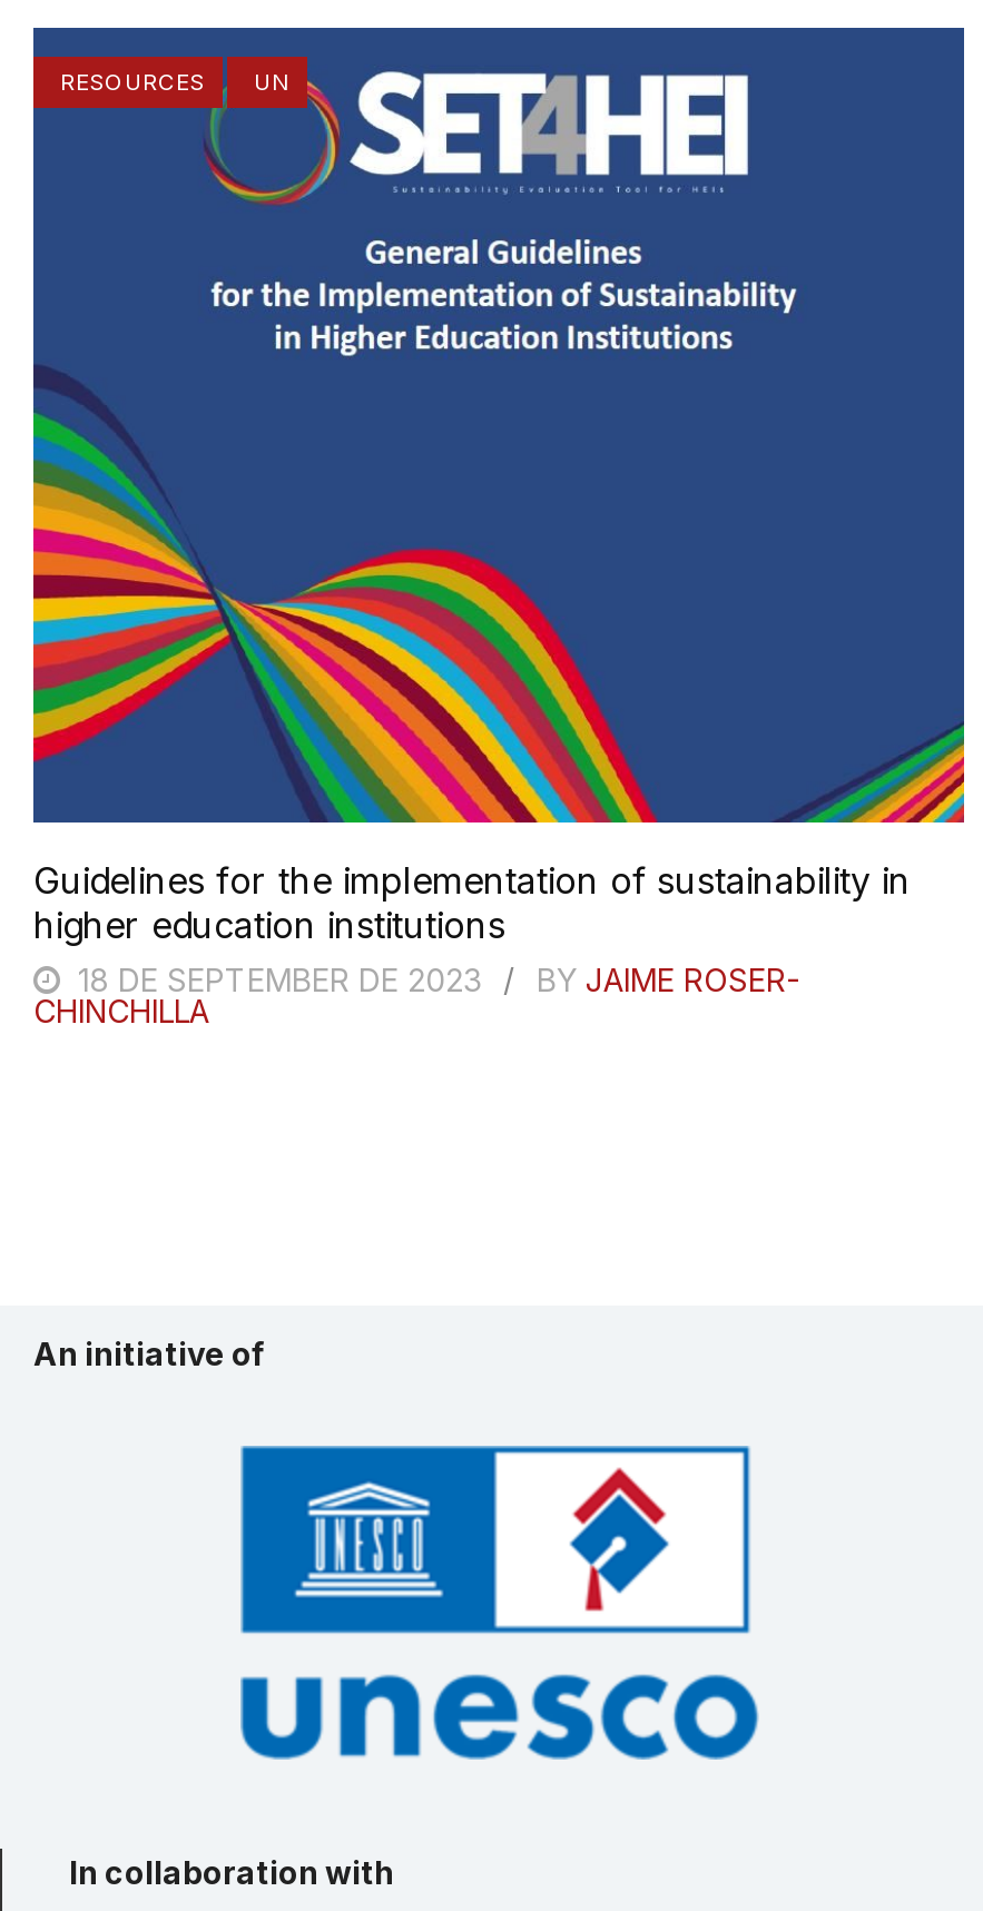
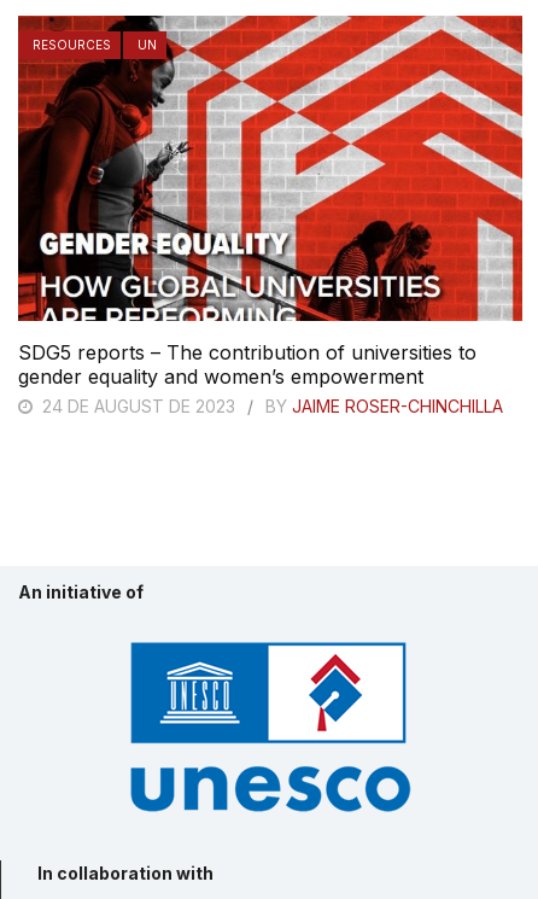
[31,26,966,1029] [image] | Guidelines for the implementation of sustainability in | higher education institutions | 18 DE SEPTEMBER DE 2023 | BY JAIME ROSER- | CHINCHILLA -> [17,14,524,416] [image] | SDG5 reports – The contribution of universities to | gender equality and women’s empowerment | 24 DE AUGUST DE 2023 | BY JAIME ROSER-CHINCHILLA

